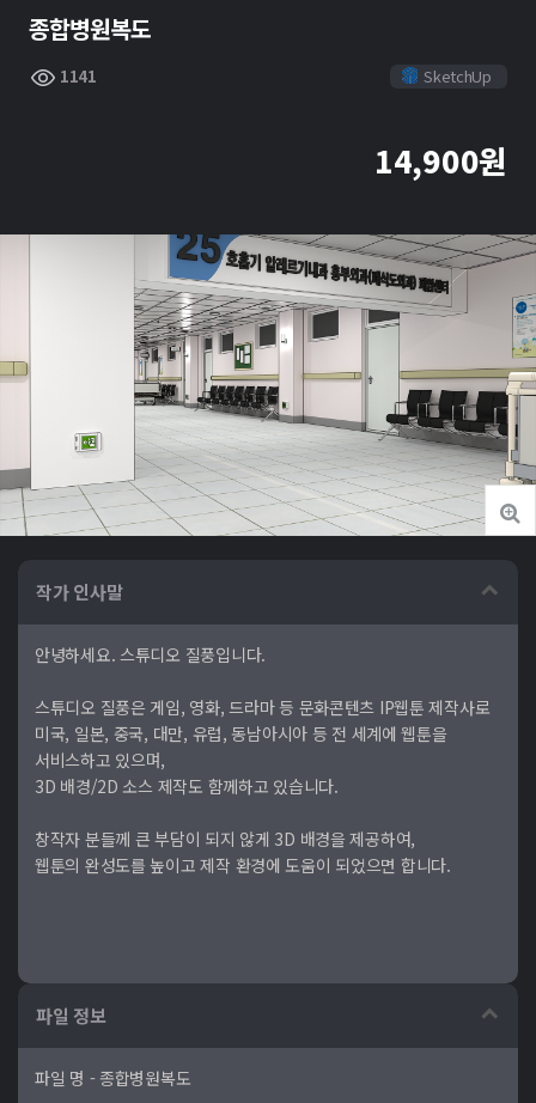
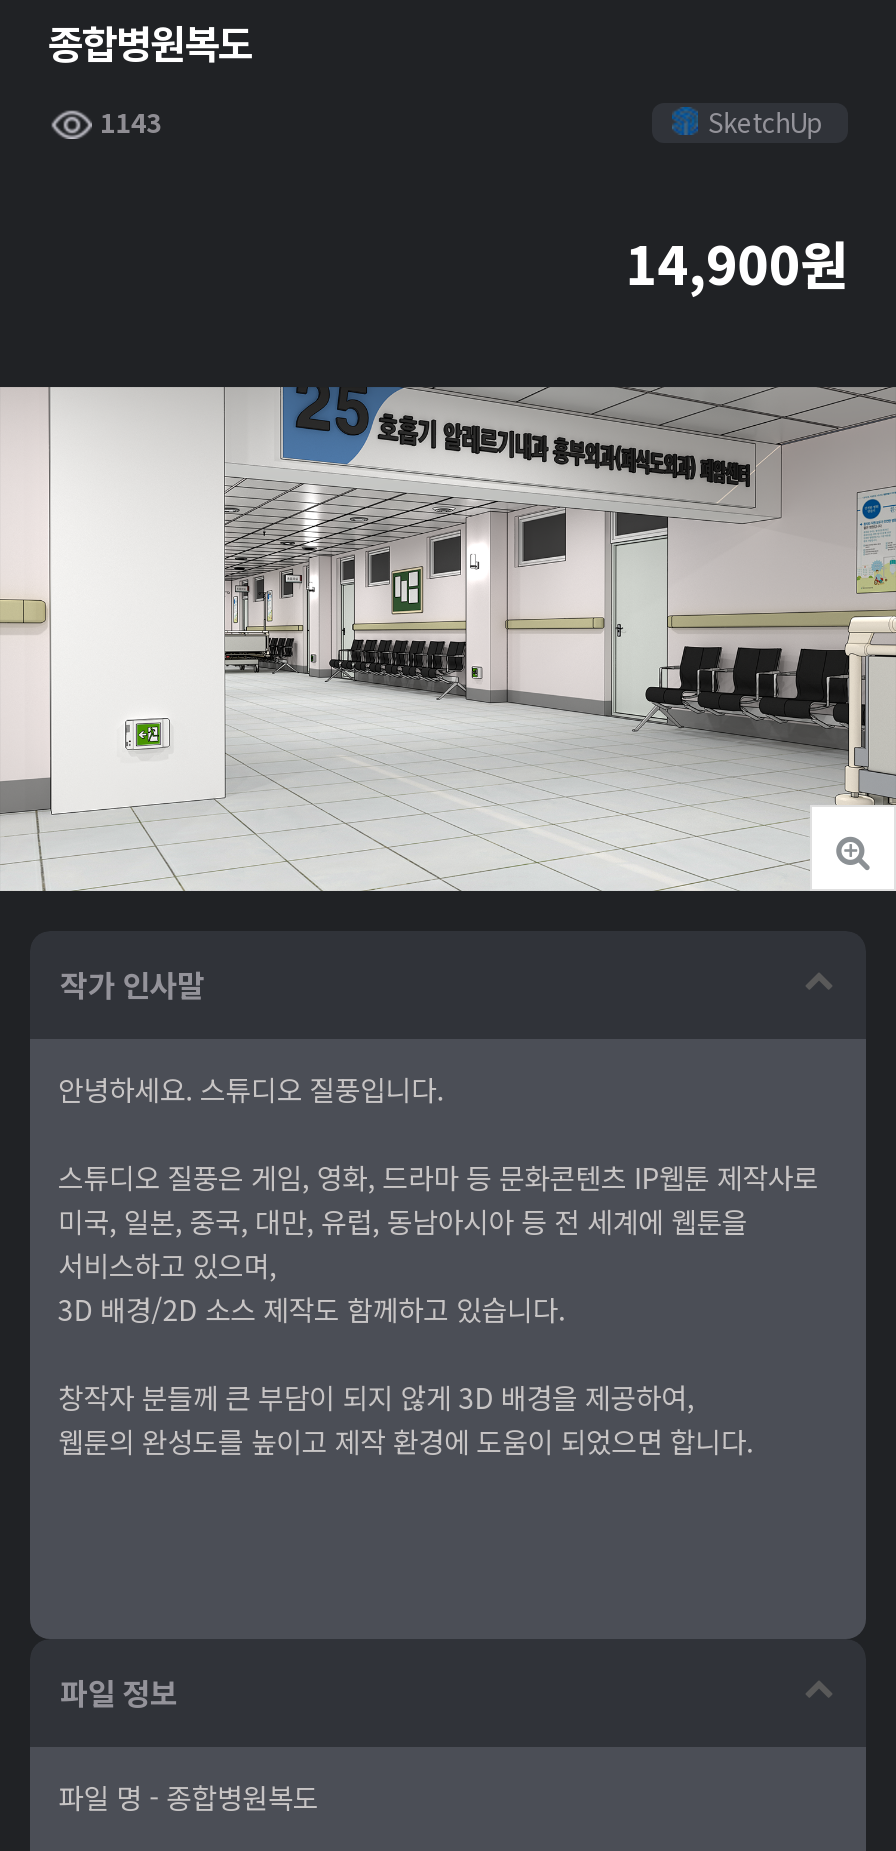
[60,65,97,87] 1141 -> [100,103,162,141] 1143

